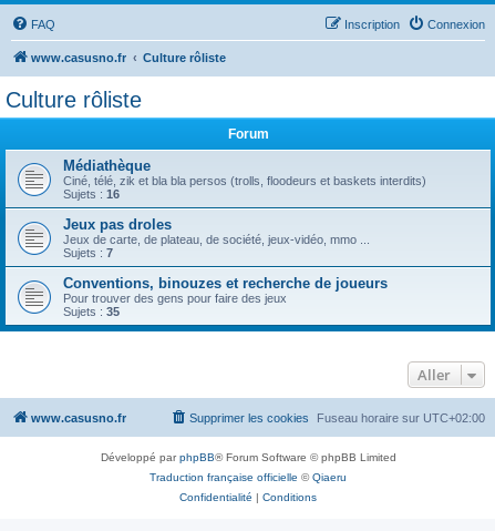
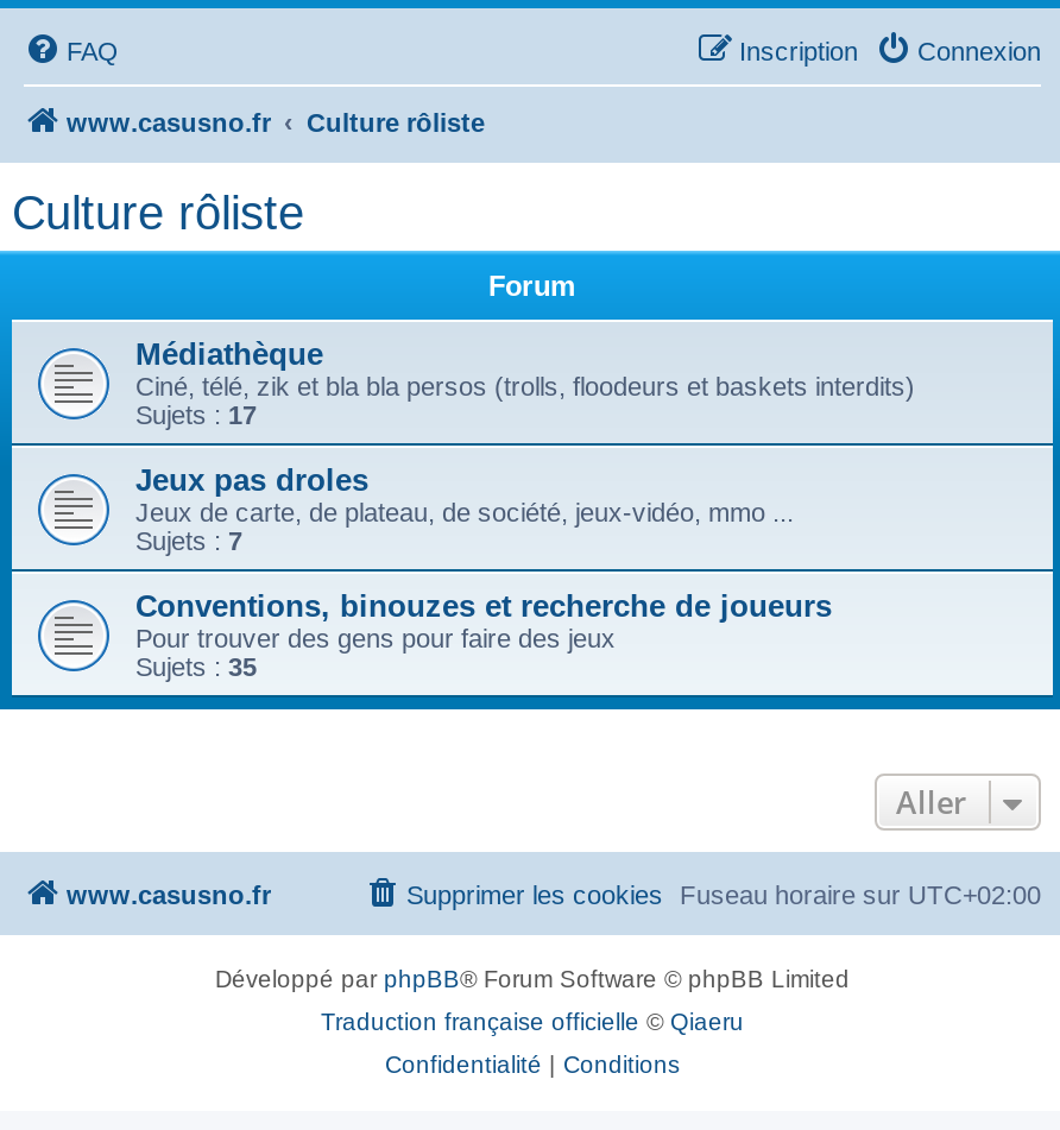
[63,187,120,201] Sujets : 16 -> [135,400,257,429] Sujets : 17

